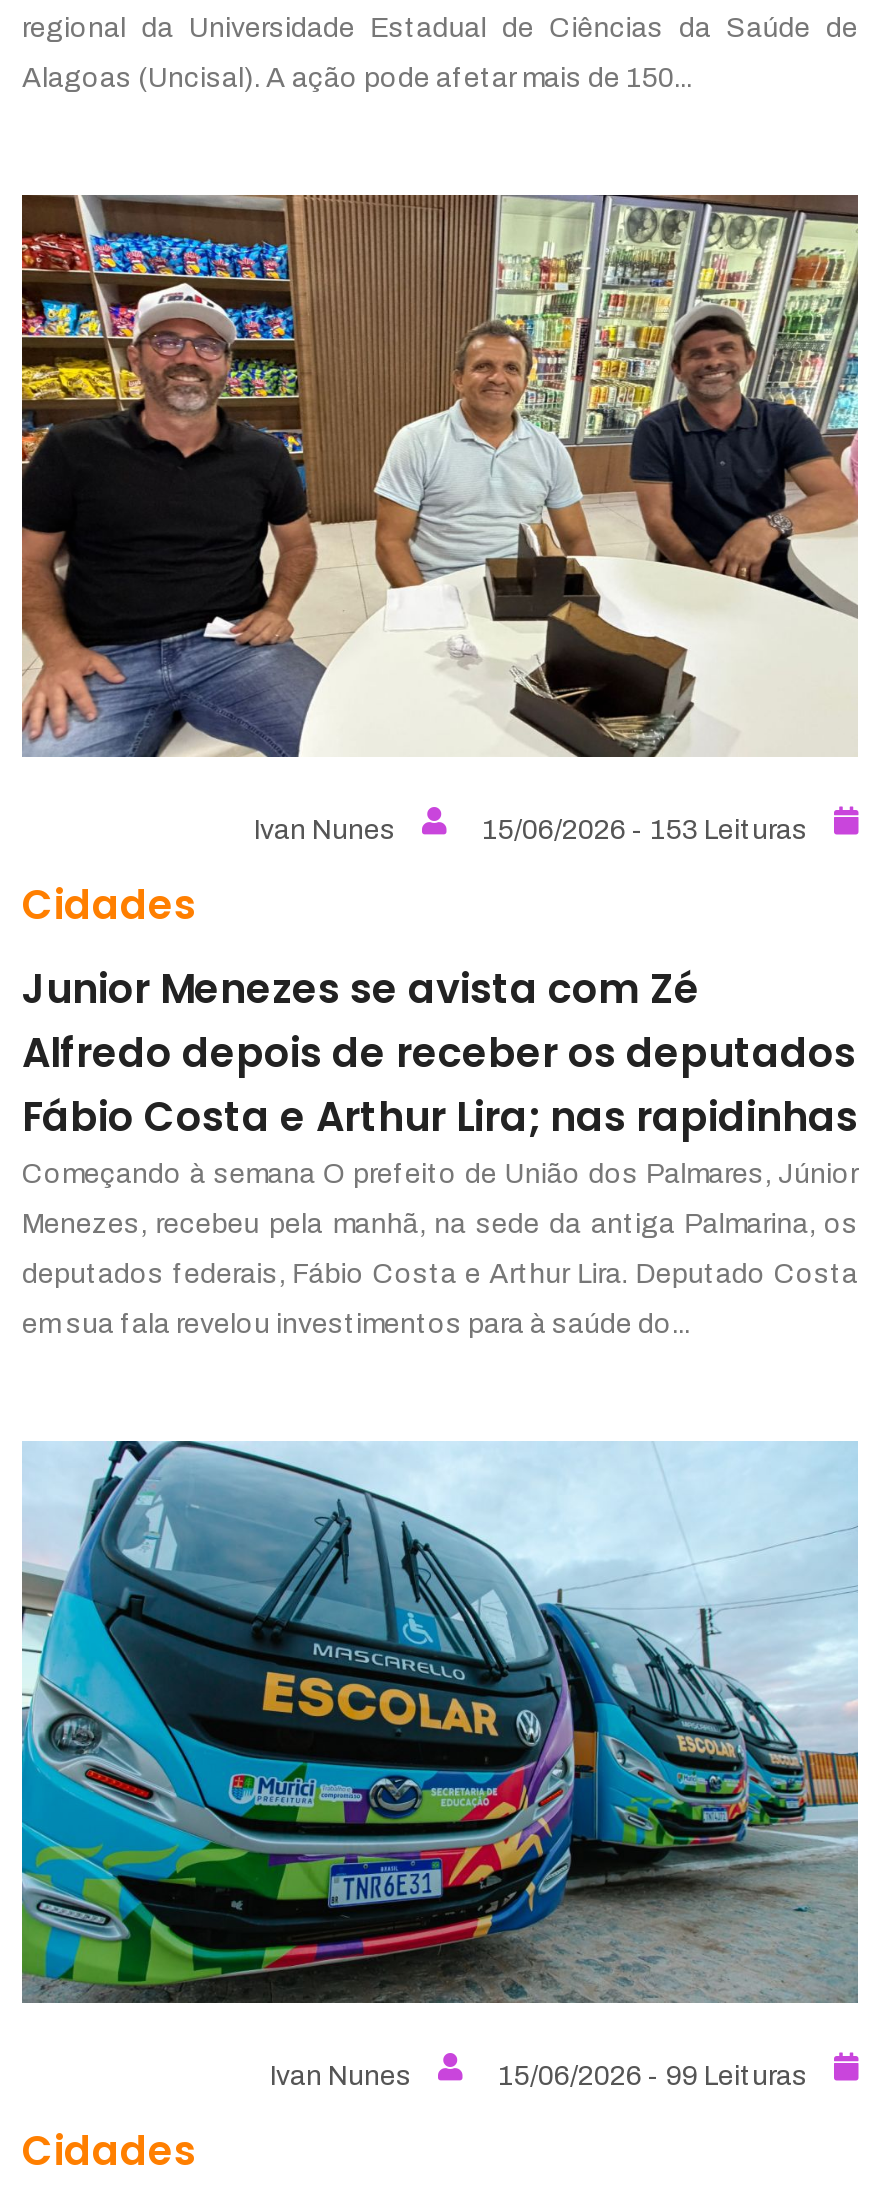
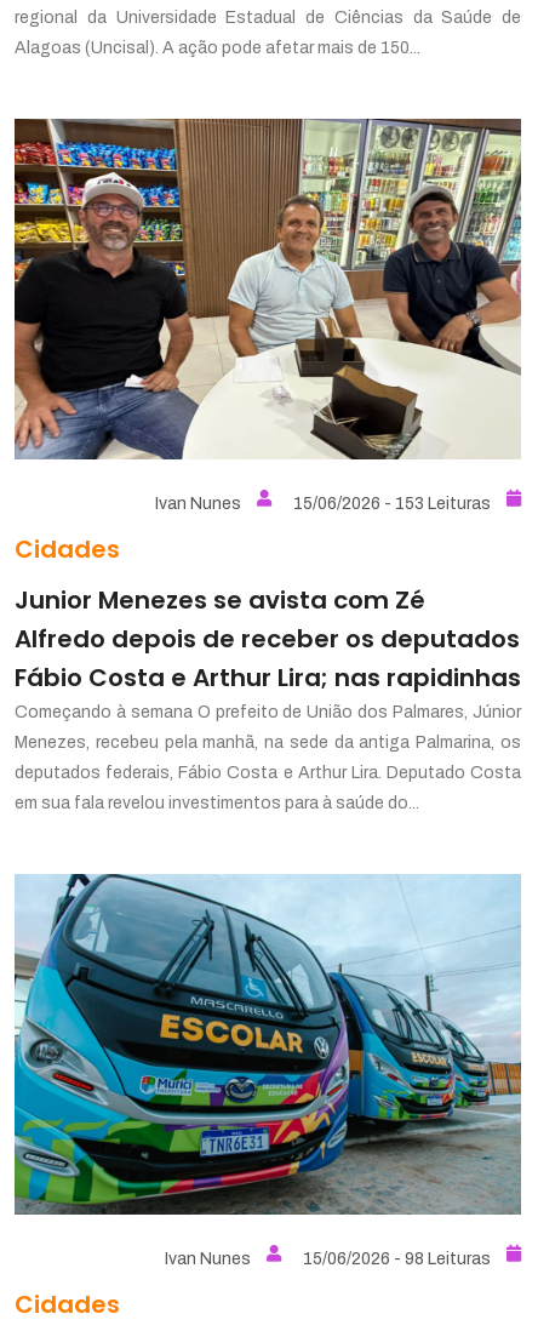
[498,2061,808,2091] 15/06/2026 - 99 Leituras -> [303,1250,491,1268] 15/06/2026 - 98 Leituras

